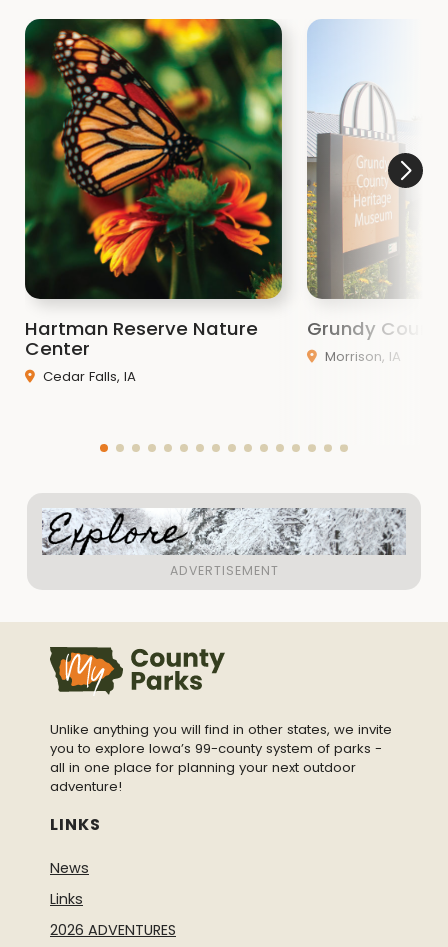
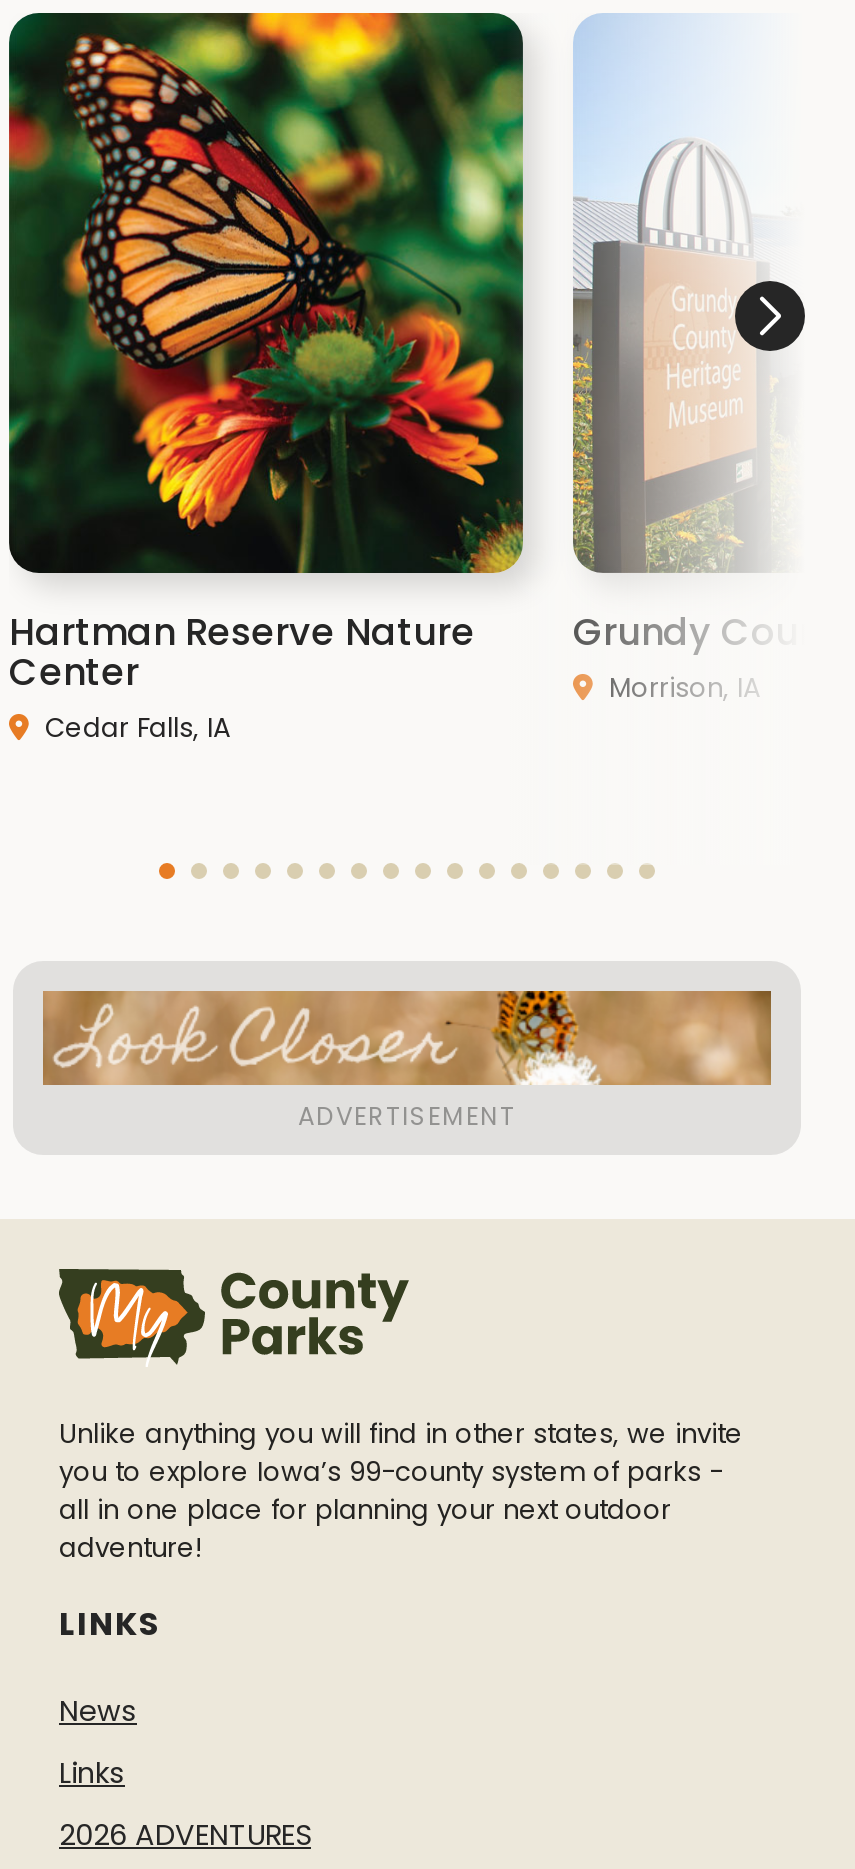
[42,507,406,556] [image] -> [41,989,773,1087] [image]

